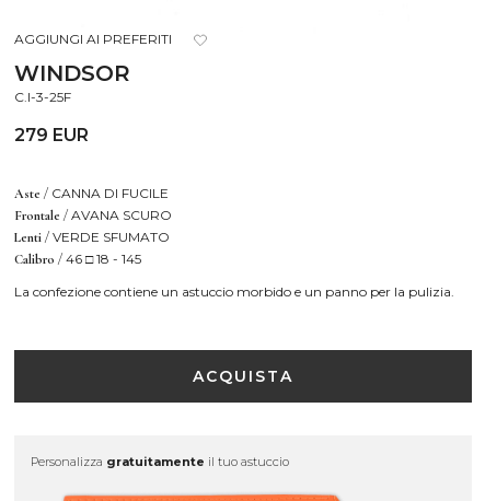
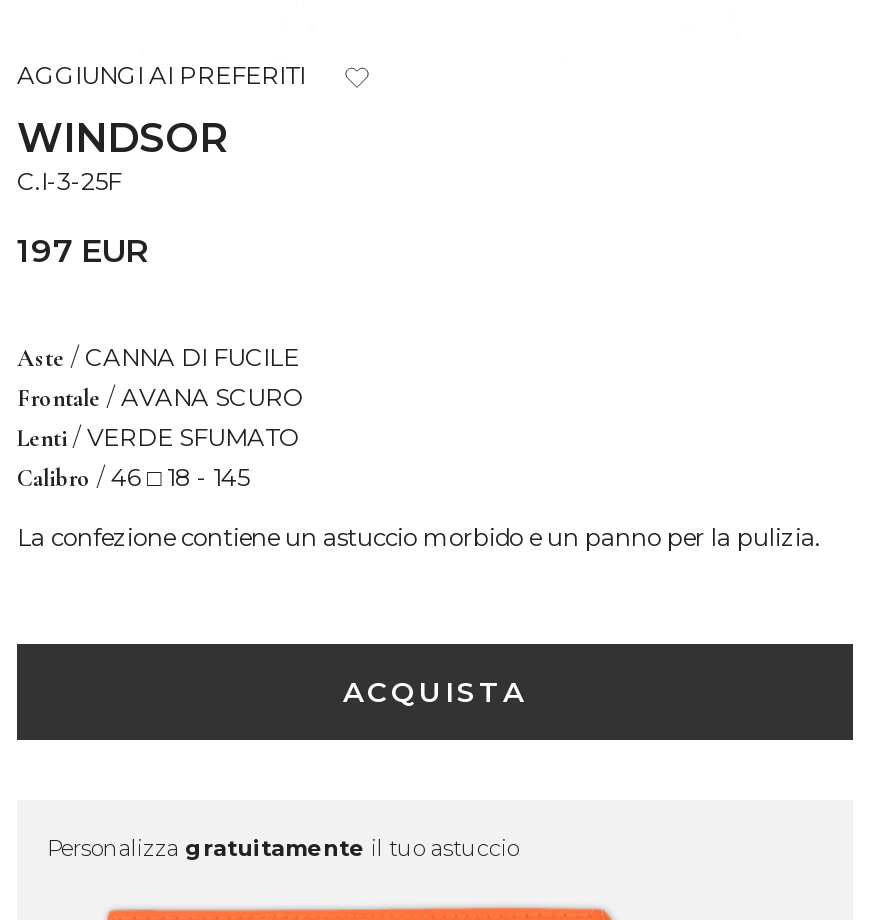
[14,124,89,145] 279 EUR -> [17,232,147,270] 197 EUR

